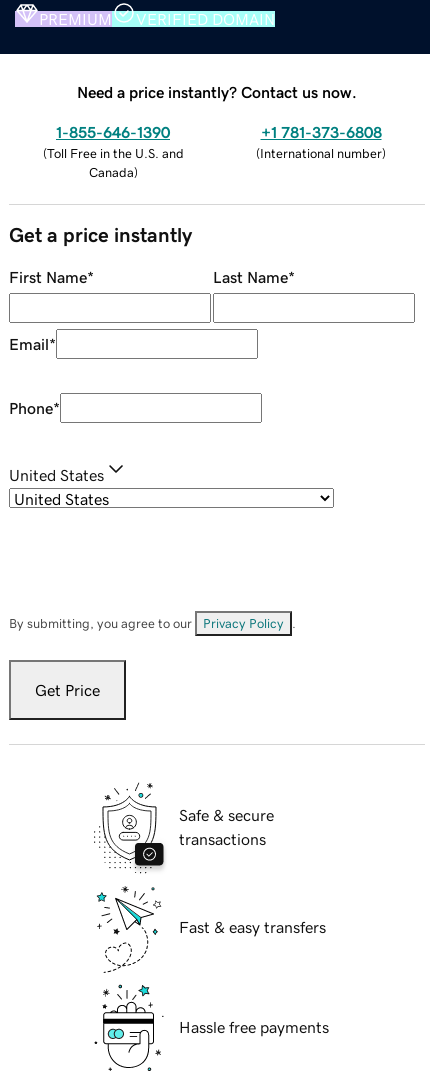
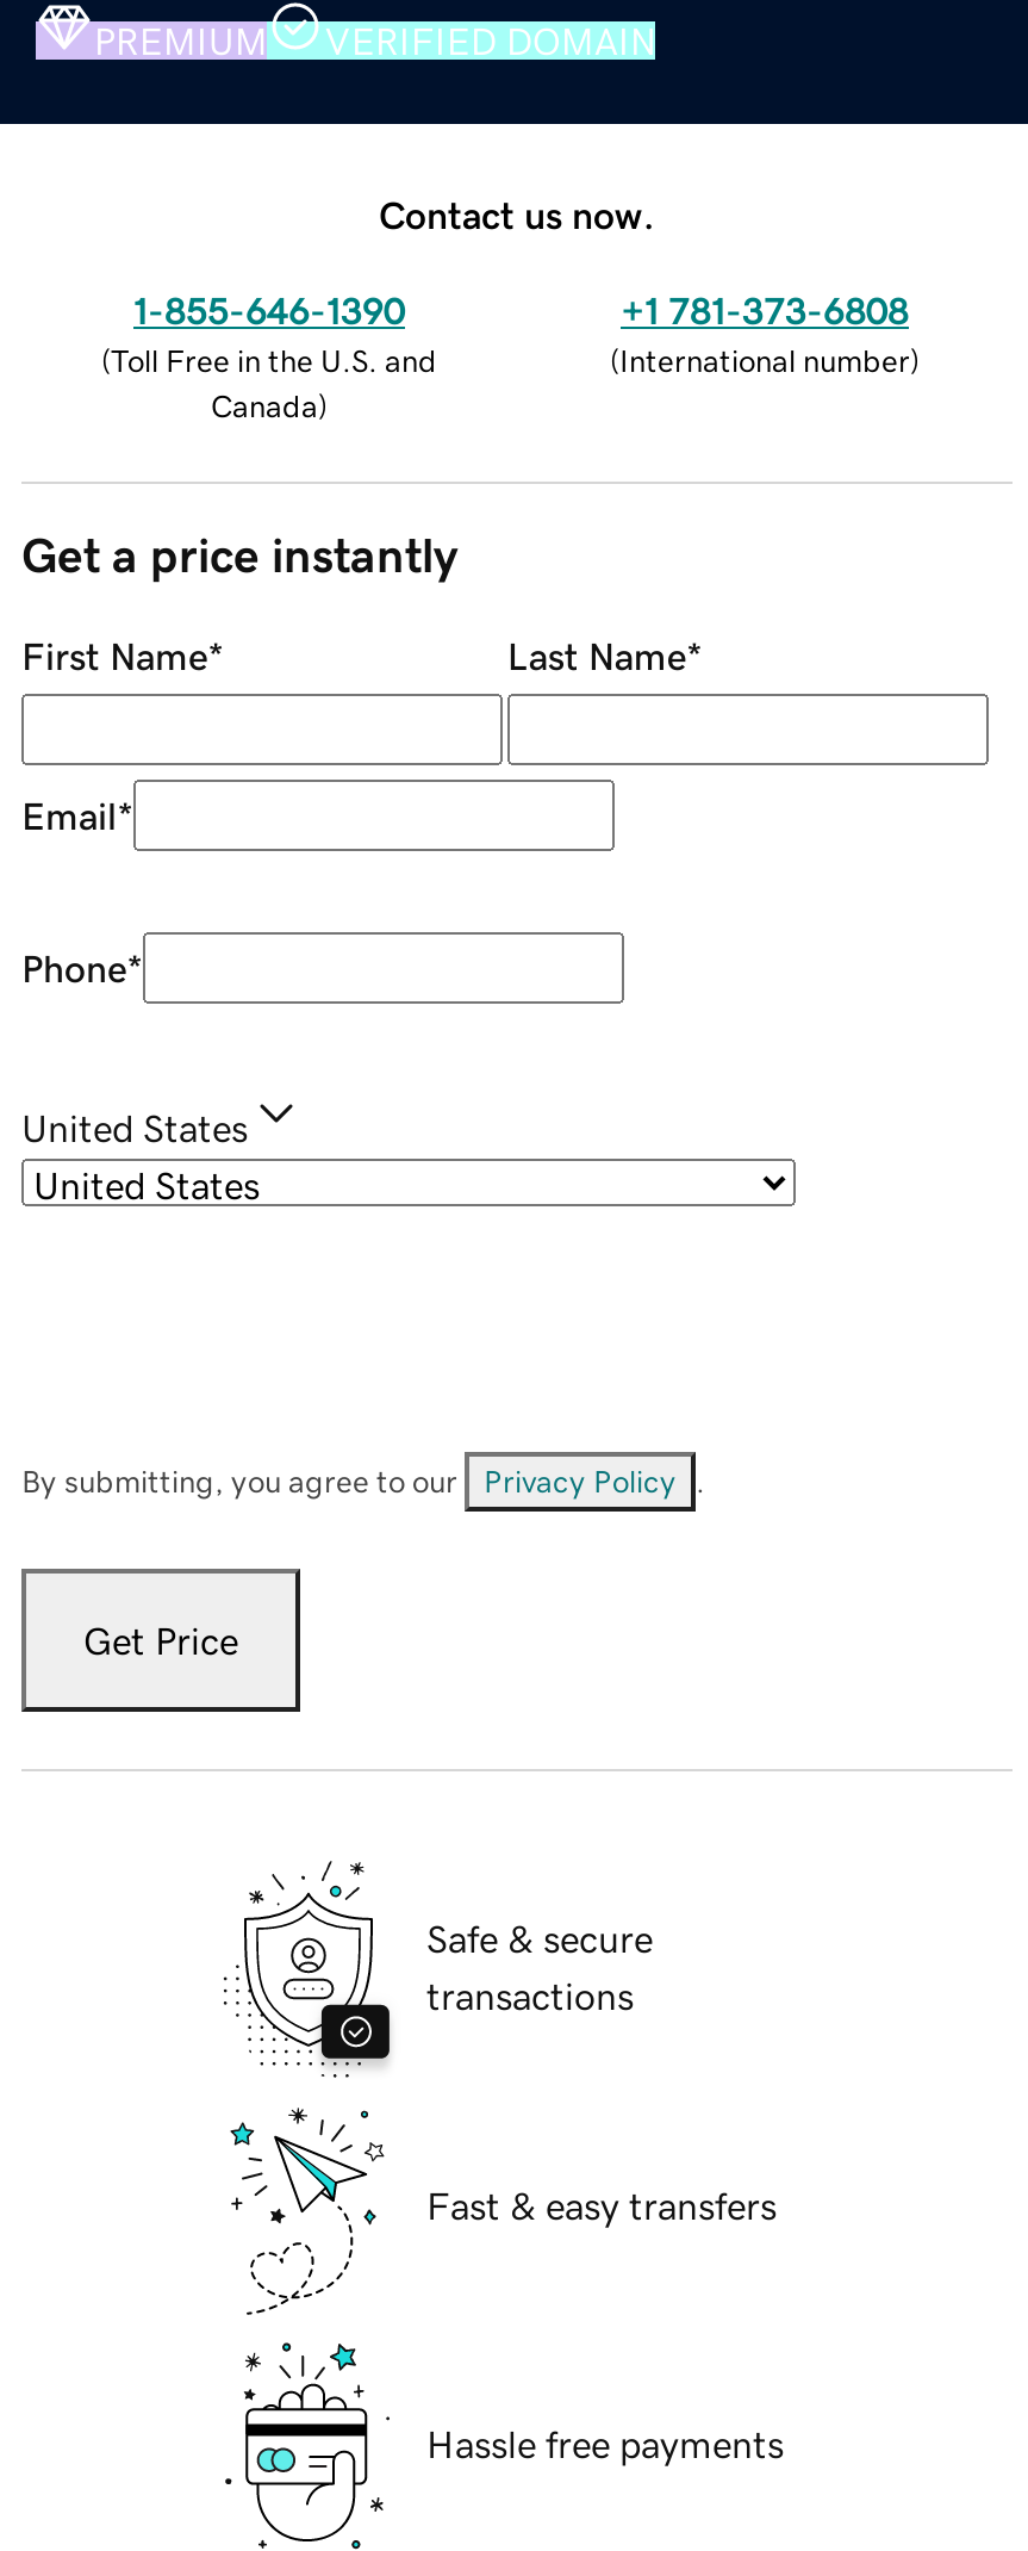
[77,84,357,100] Need a price instantly? Contact us now. -> [379,195,655,233] Contact us now.

